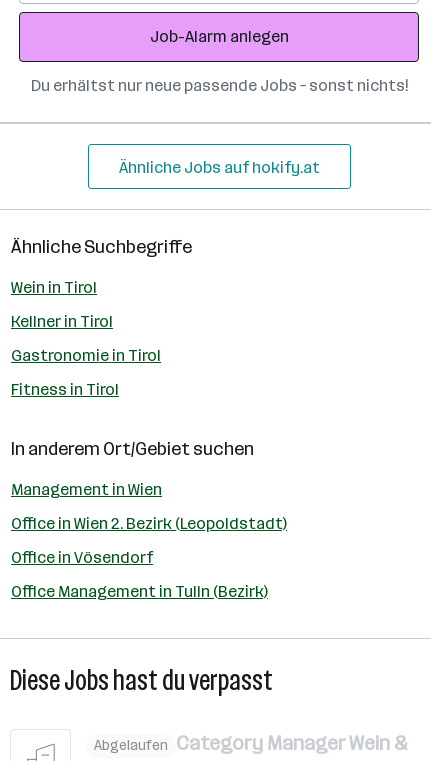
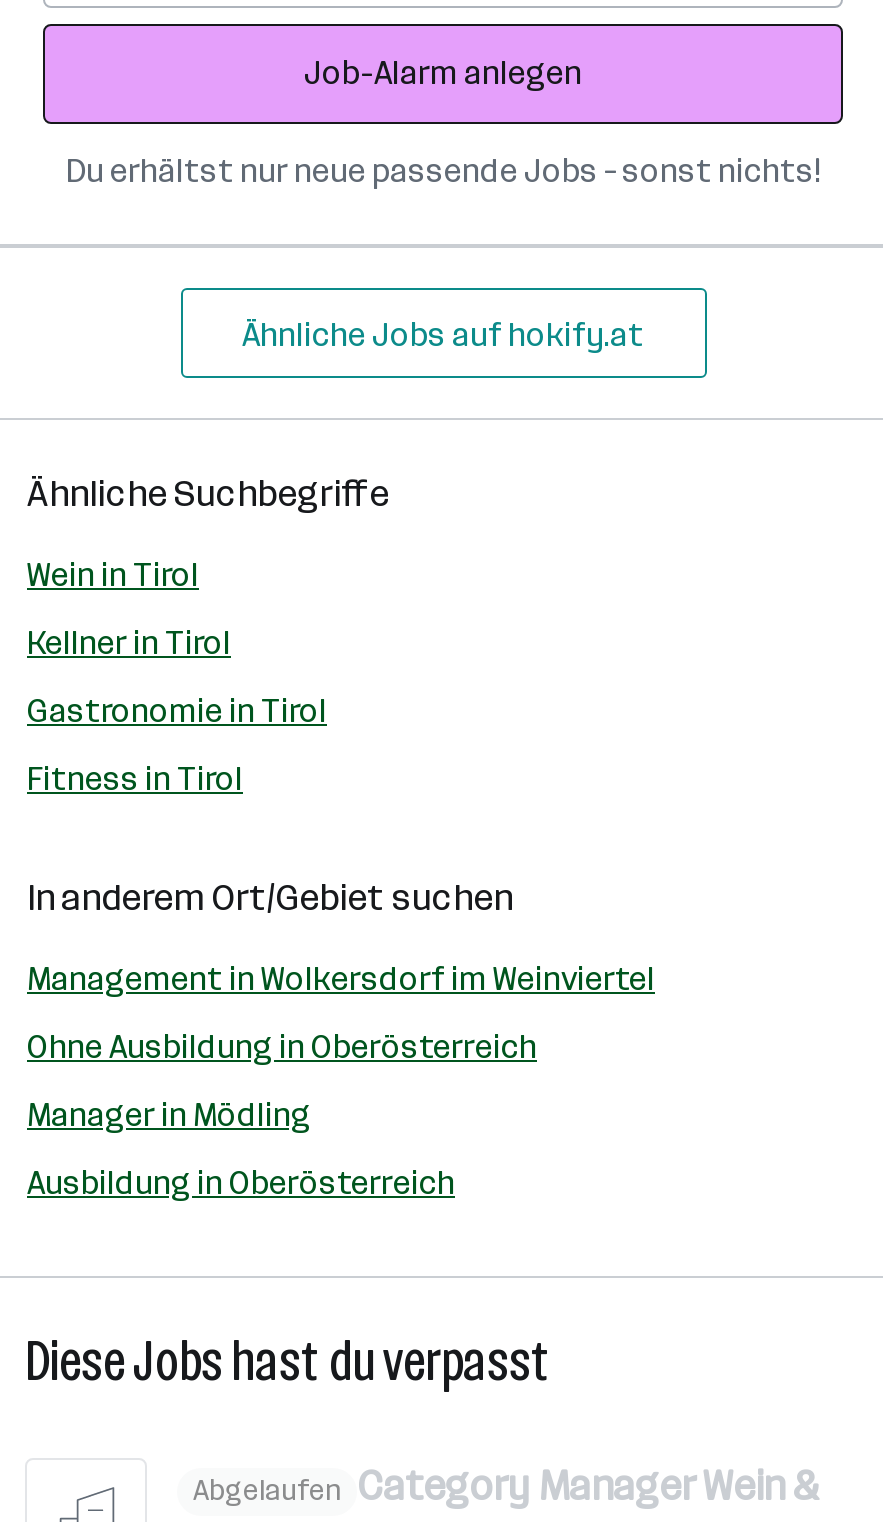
[11,480,162,499] Management in Wien -> [27,960,655,998] Management in Wolkersdorf im Weinviertel
[11,514,287,533] Office in Wien 2. Bezirk (Leopoldstadt) -> [27,1028,537,1066] Ohne Ausbildung in Oberösterreich
[11,548,153,567] Office in Vösendorf -> [27,1096,311,1134] Manager in Mödling
[11,582,268,601] Office Management in Tulln (Bezirk) -> [27,1164,455,1202] Ausbildung in Oberösterreich

